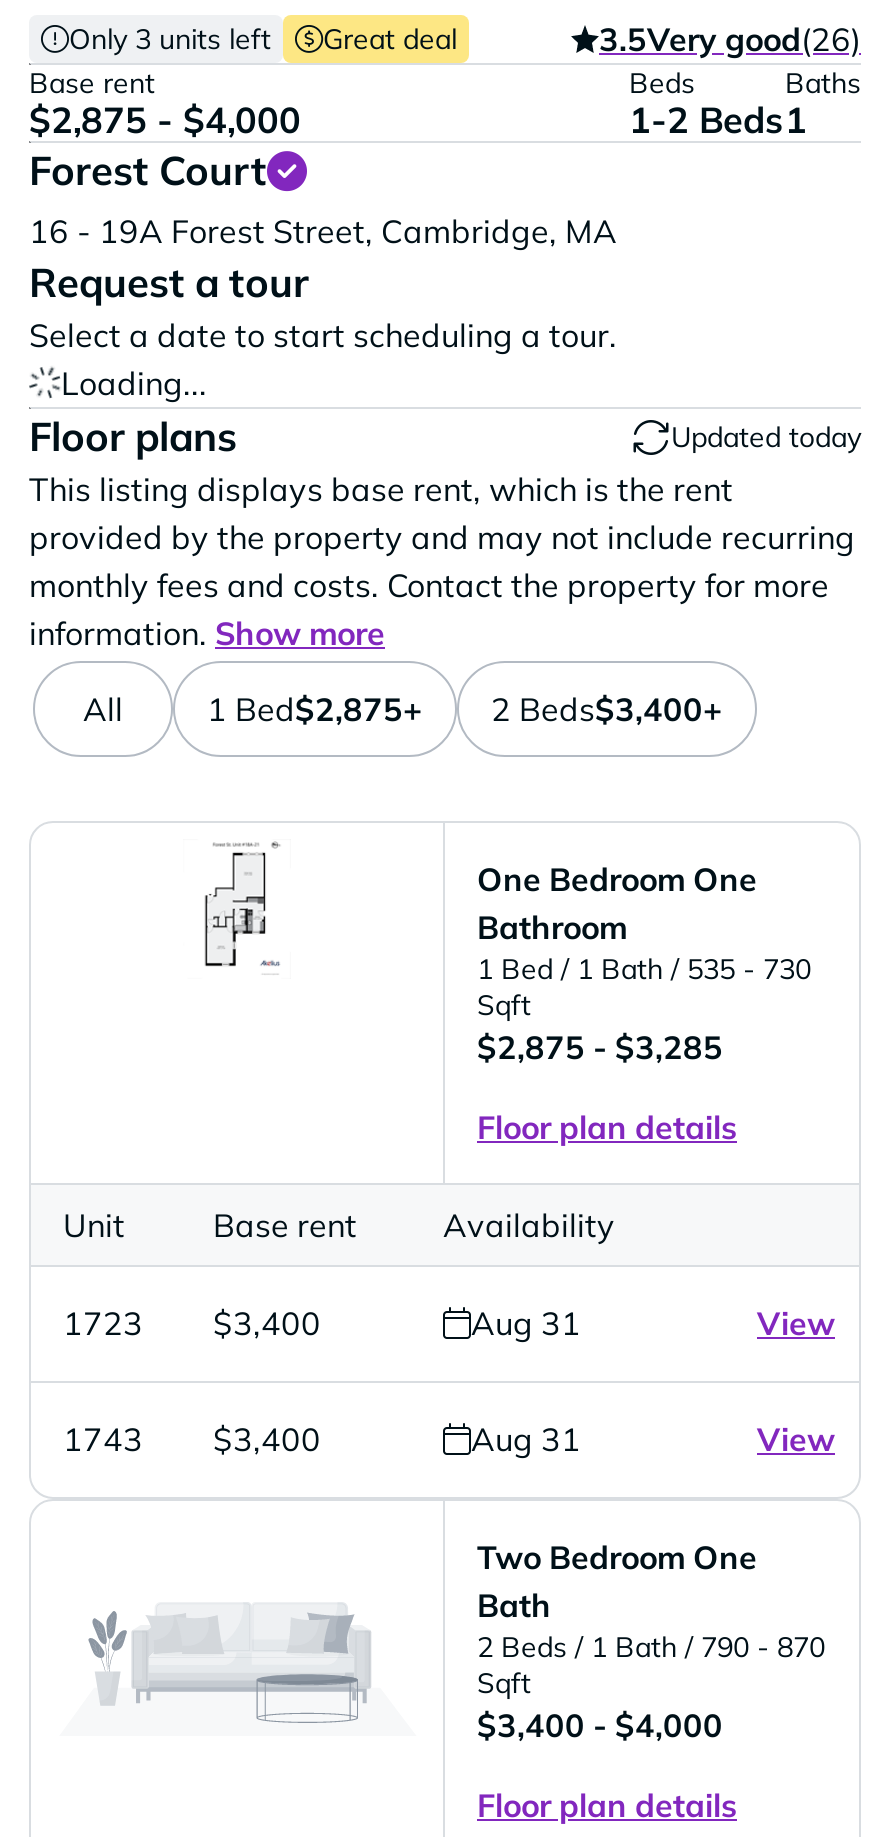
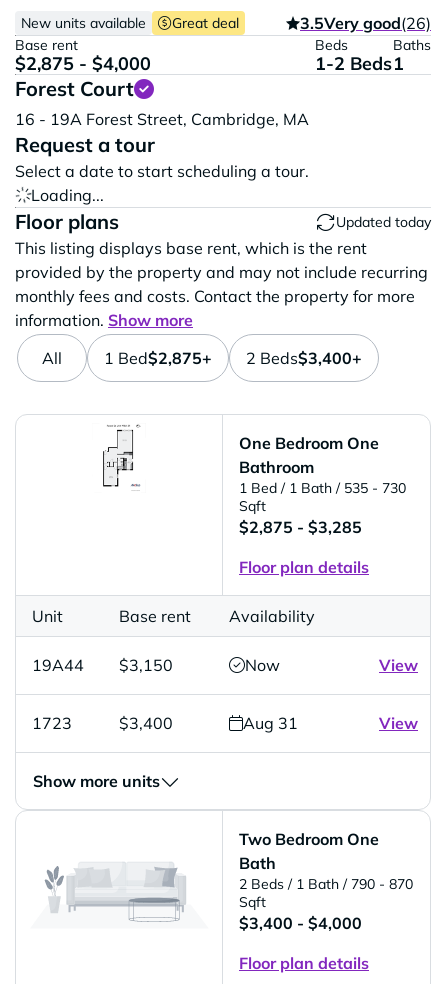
[69,21,271,57] Only 3 units left -> [21,14,146,32] New units available
none -> [32,655,418,675] 19A44 | $3,150 | Now | View
[63,1419,835,1459] 1743 | $3,400 | Aug 31 | View -> [33,770,160,790] Show more units

